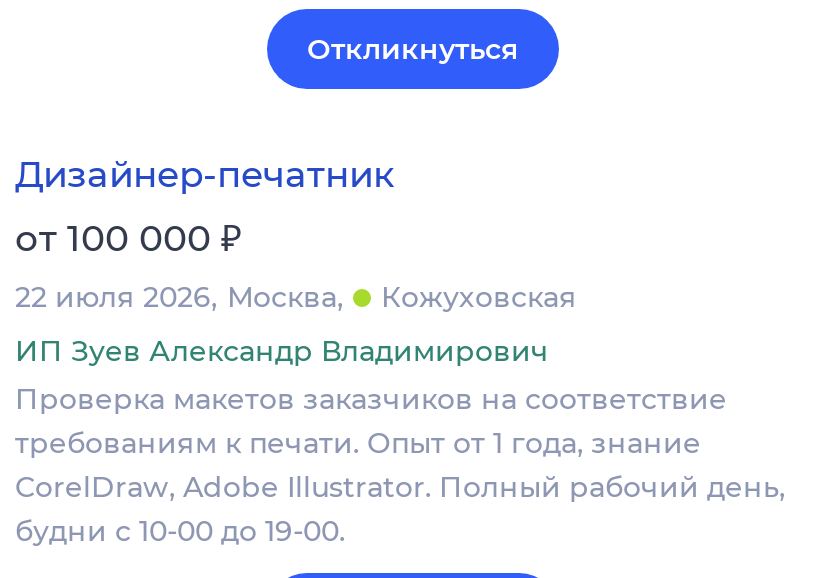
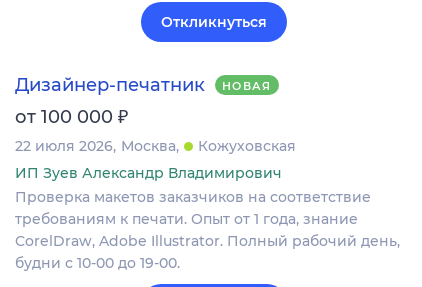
none -> [222,79,271,93] НОВАЯ

